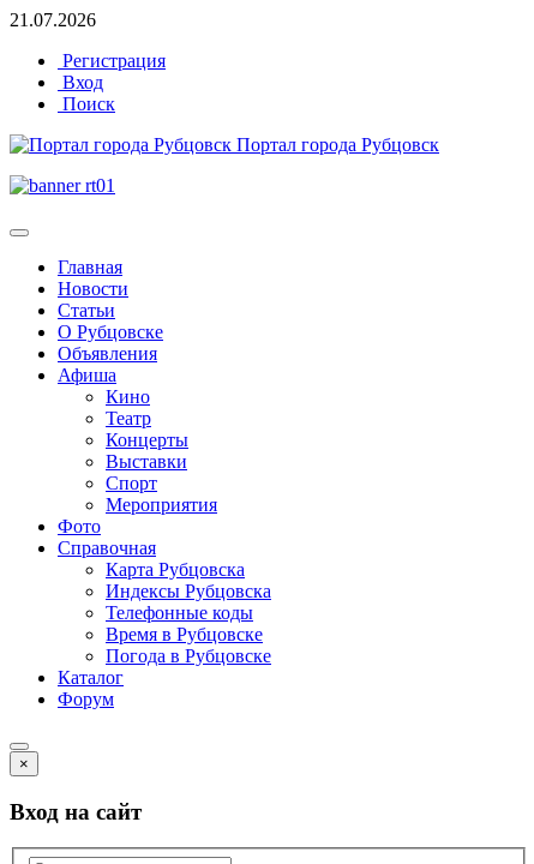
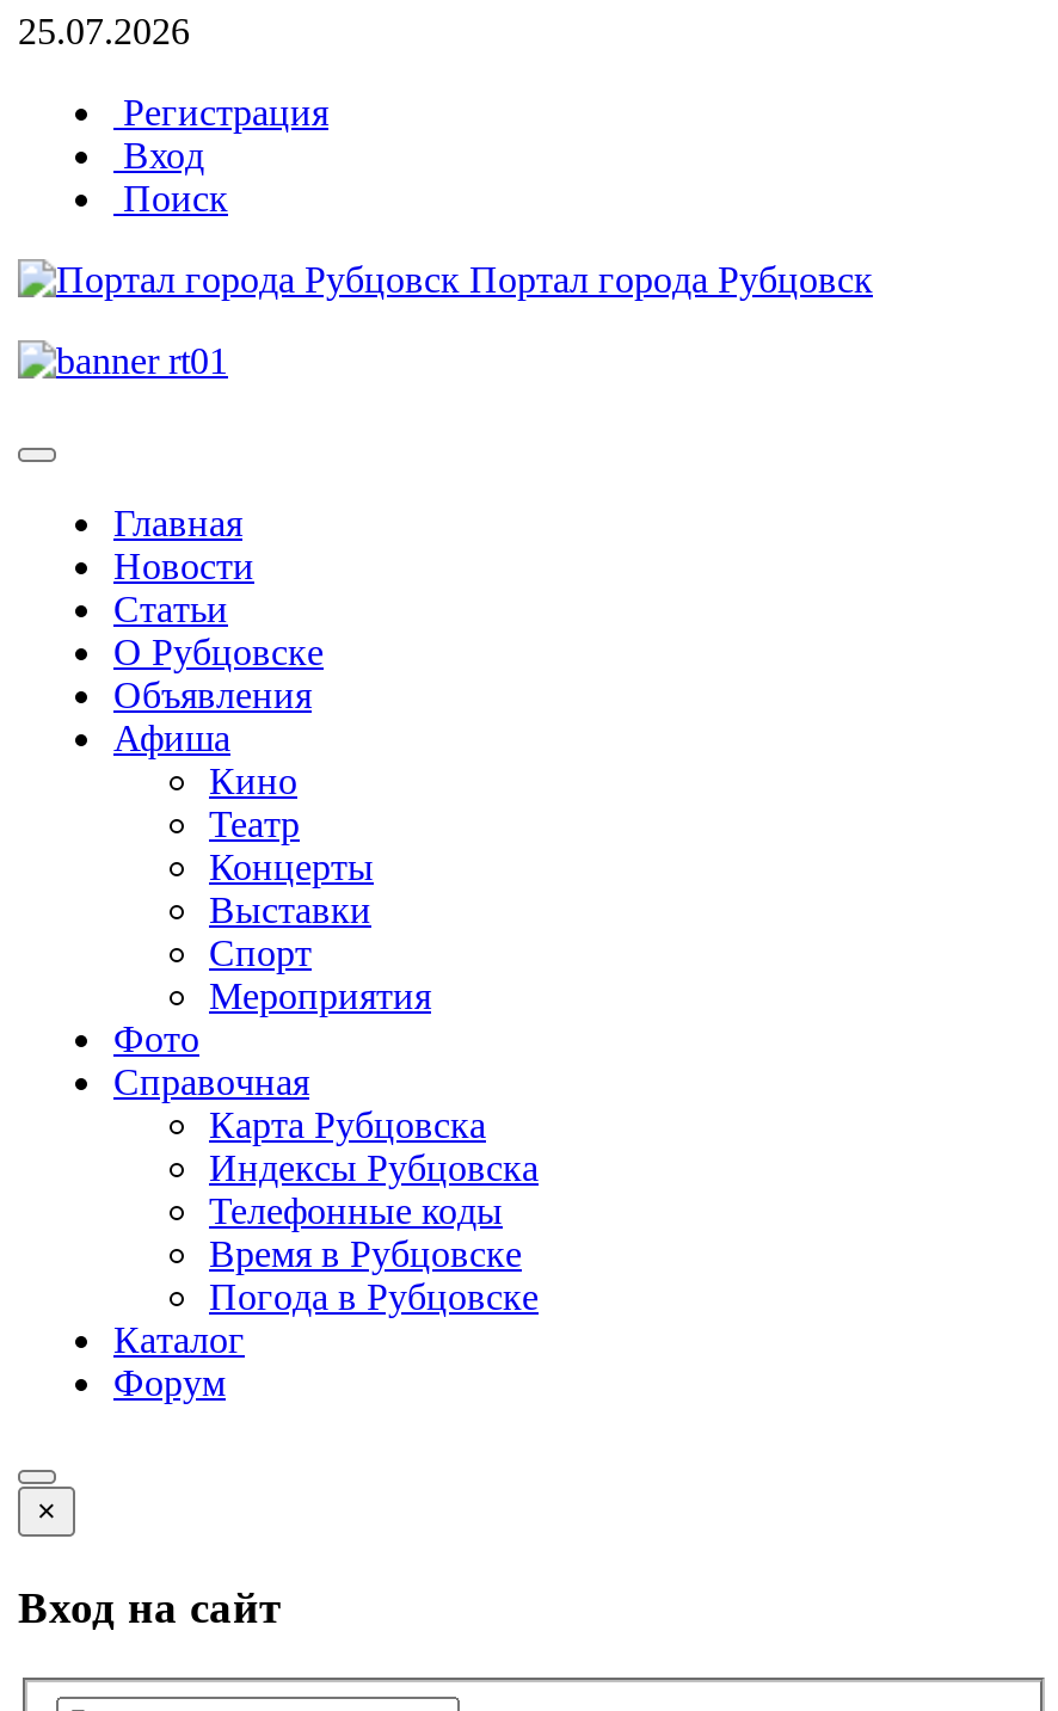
[10,10,96,30] 21.07.2026 -> [18,11,190,51] 25.07.2026

